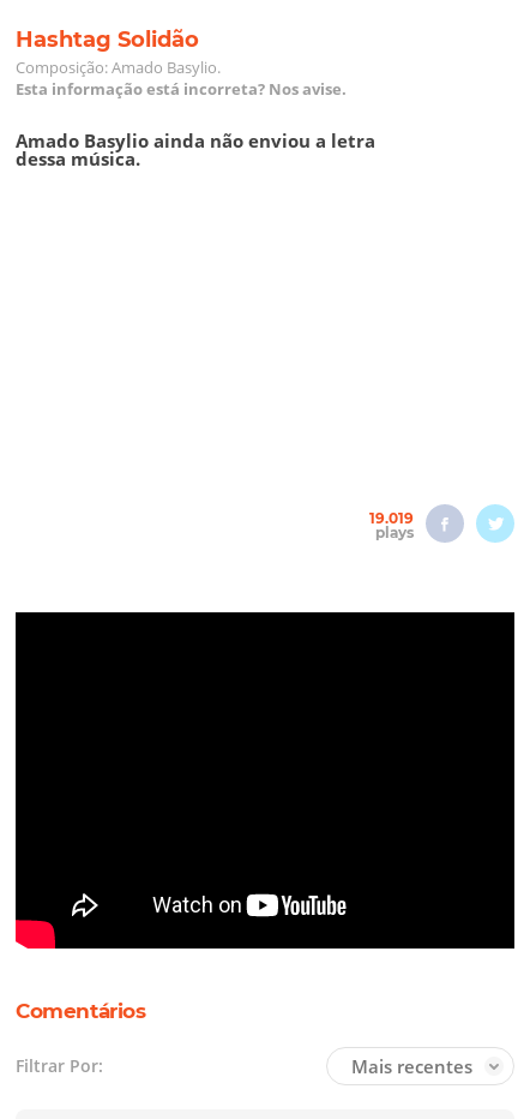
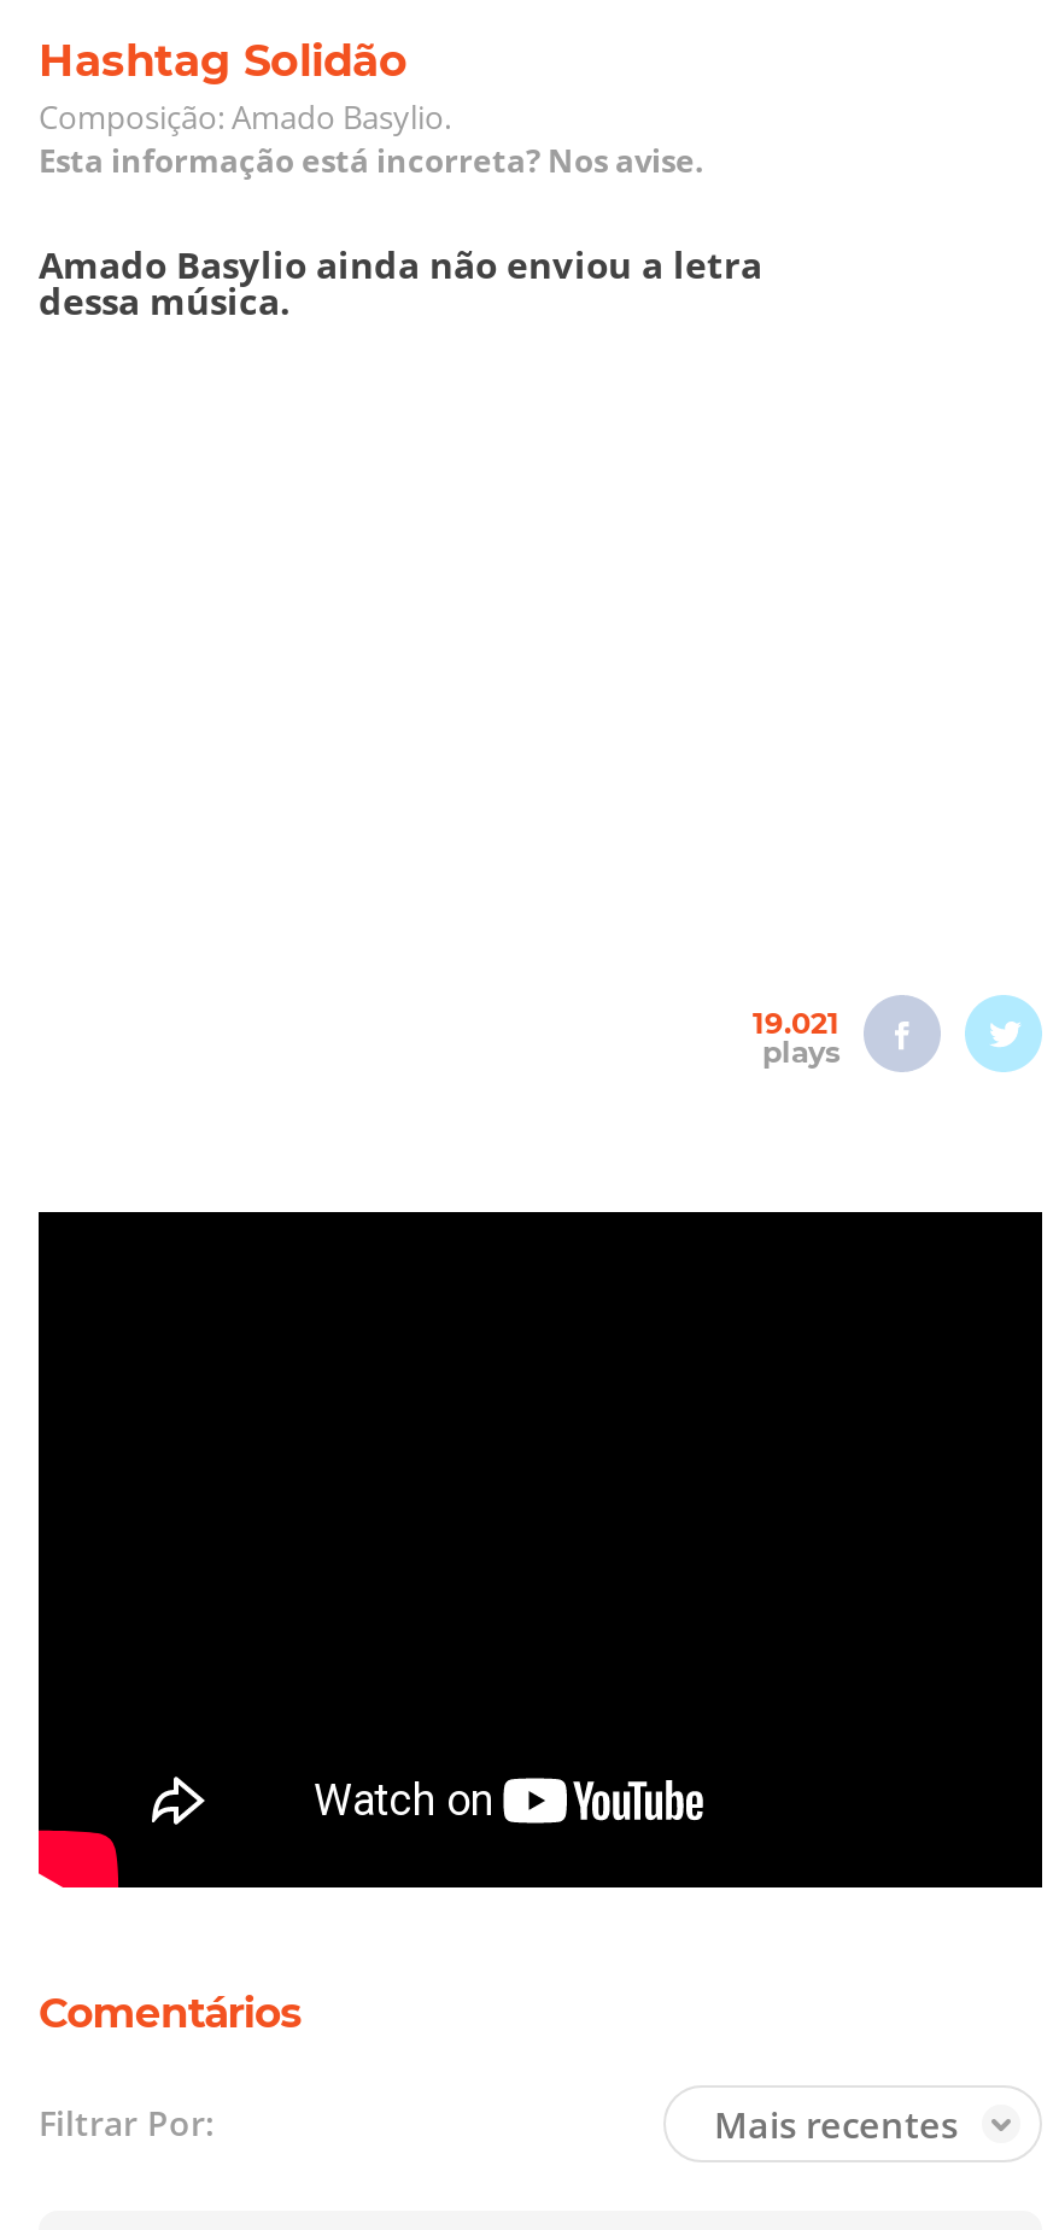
[369,509,414,527] 19.019 -> [753,1005,839,1041] 19.021

